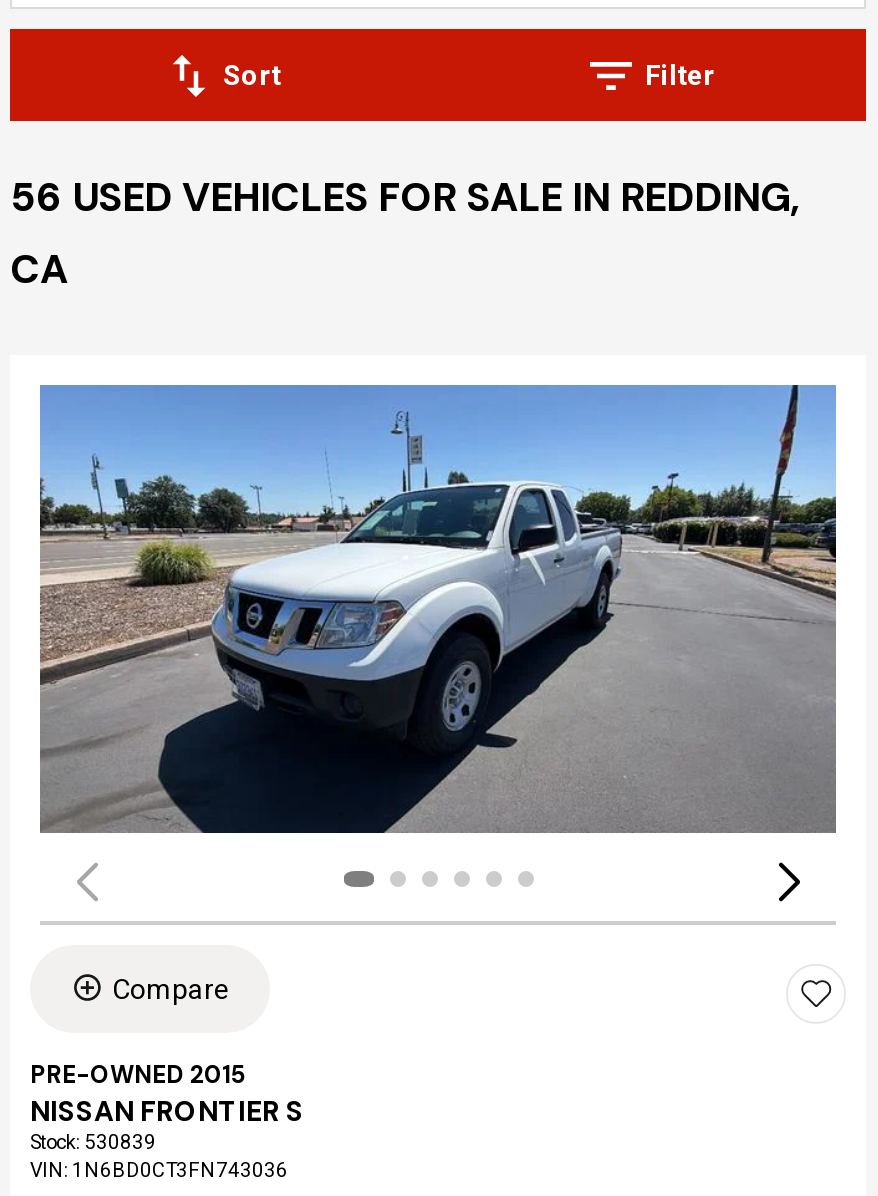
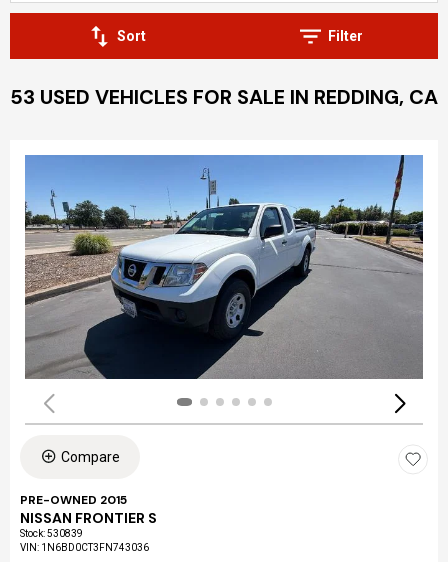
[10,171,800,295] 56 USED VEHICLES FOR SALE IN REDDING, | CA -> [10,84,438,110] 53 USED VEHICLES FOR SALE IN REDDING, CA

